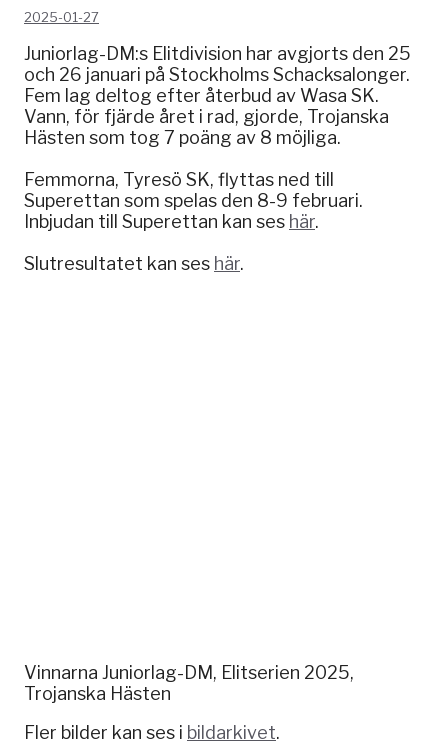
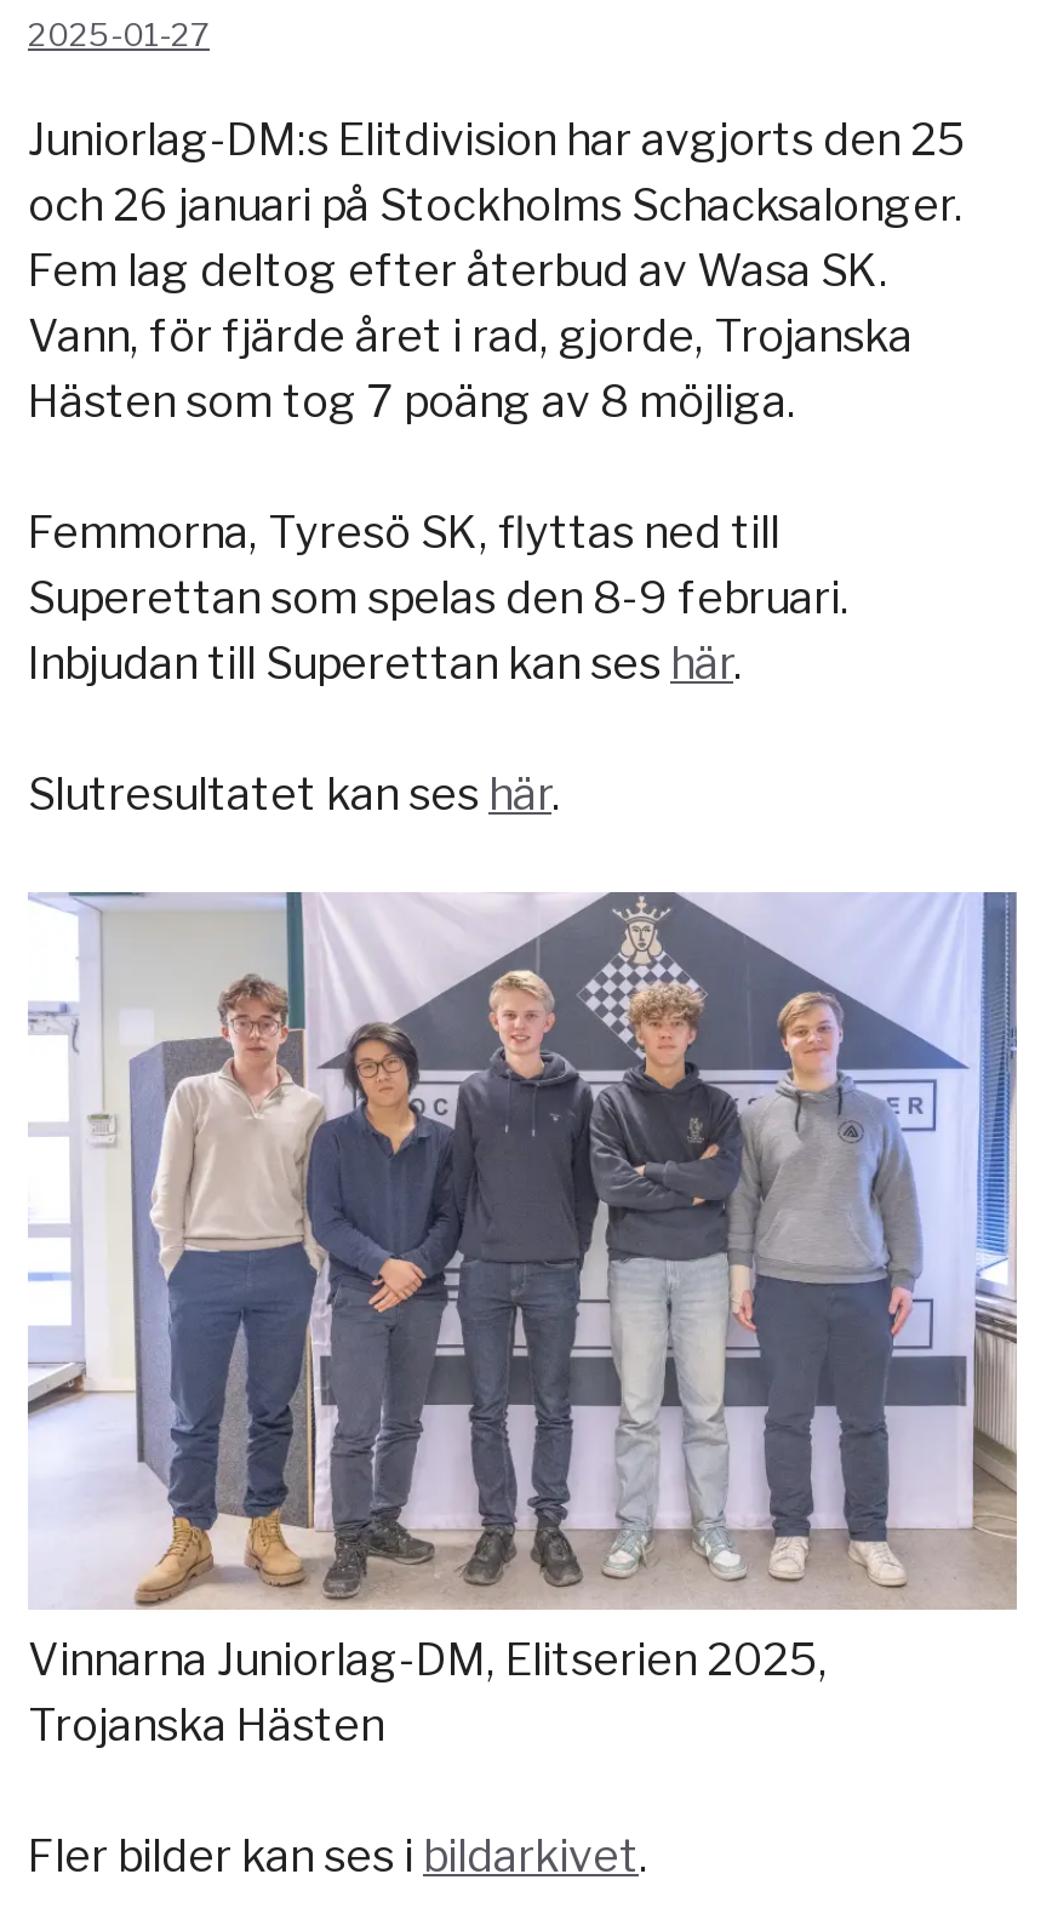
moved [24,211,319,232] -> [28,637,743,688]: Inbjudan till Superettan kan ses här.
moved [24,253,244,274] -> [28,768,561,819]: Slutresultatet kan ses här.
none -> [25,889,1019,1611] [image]

